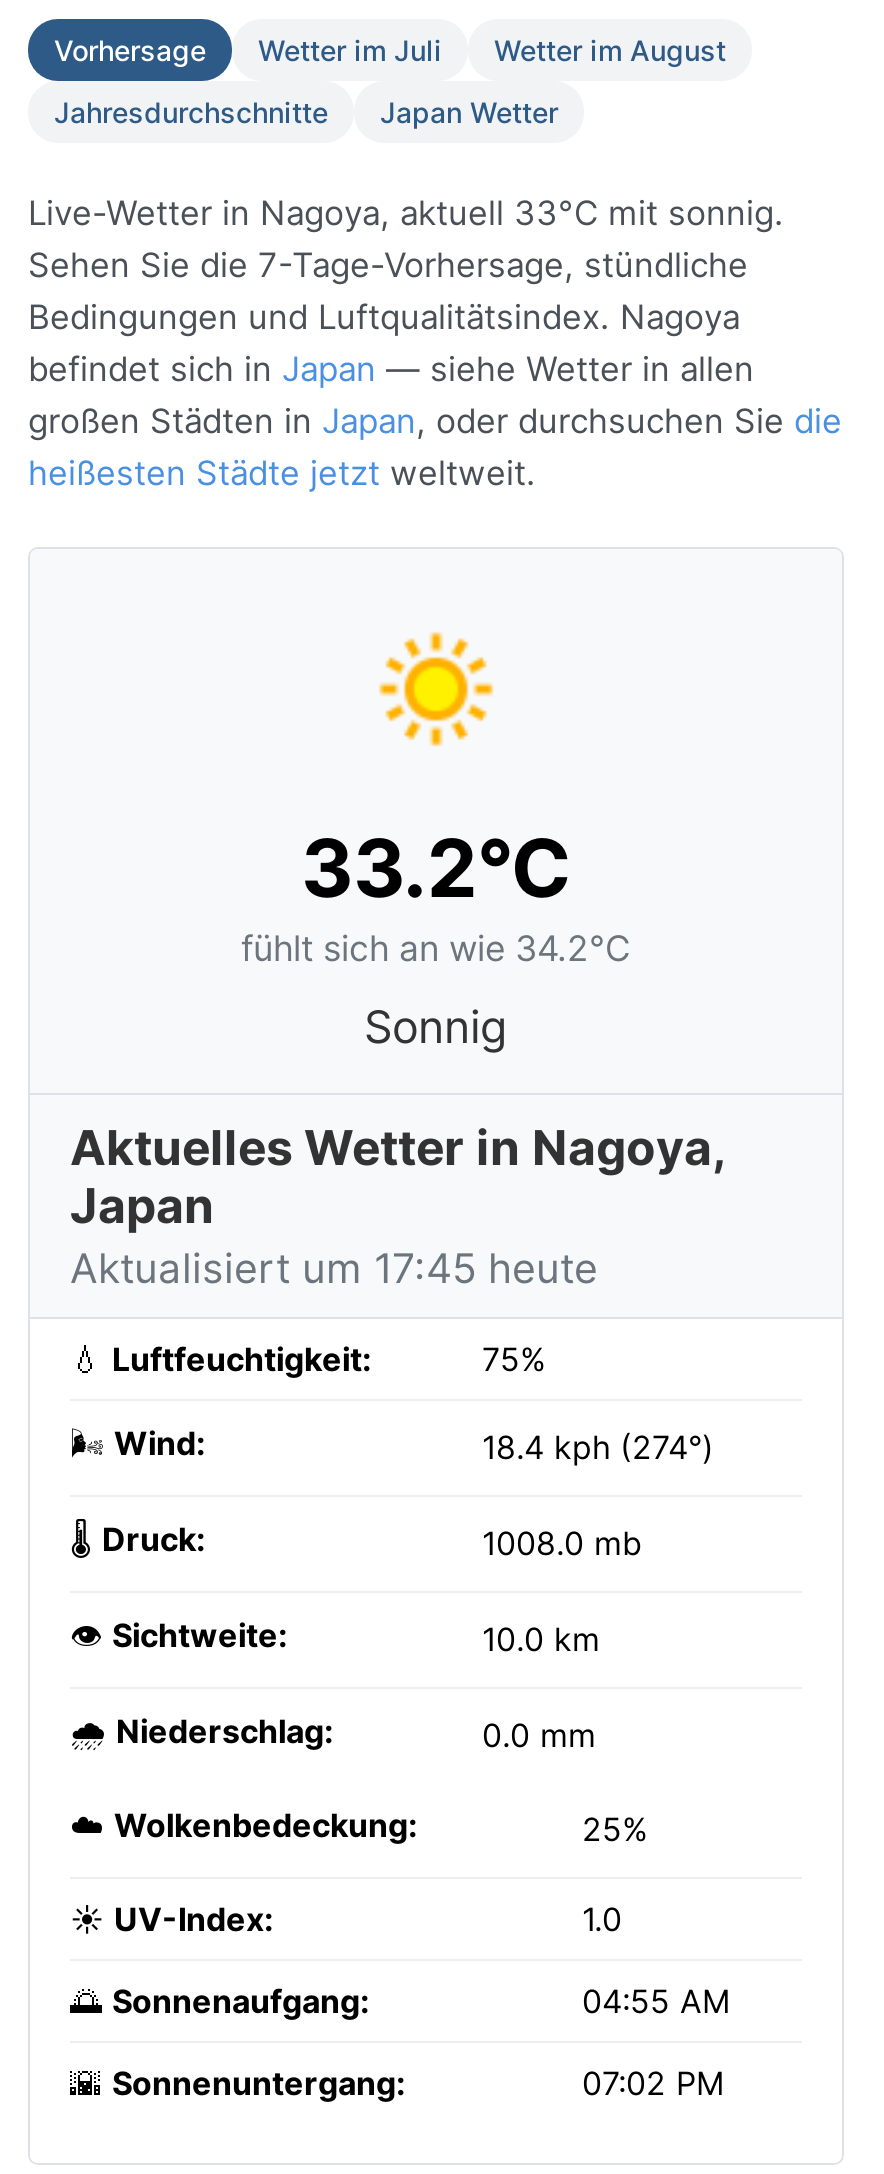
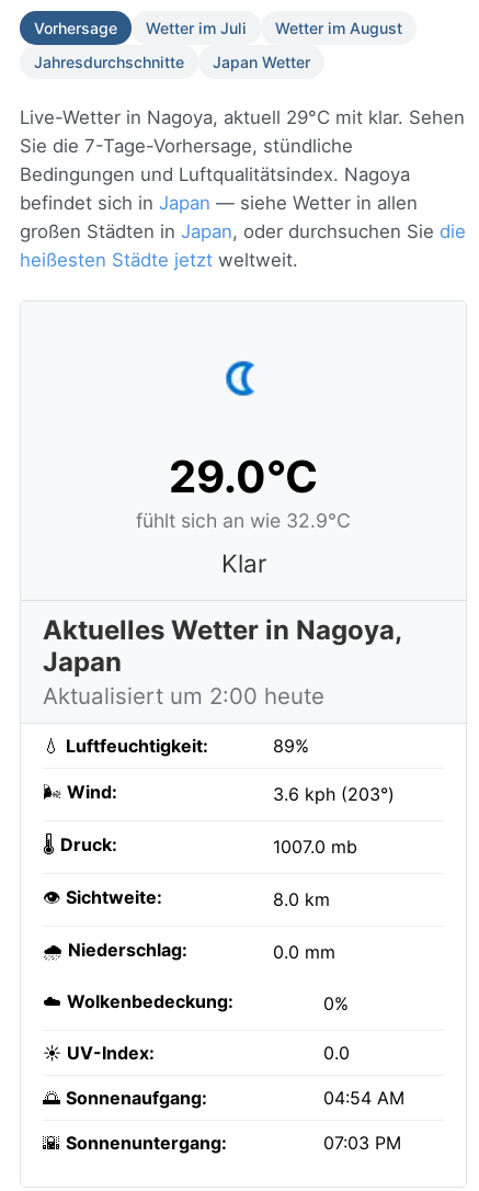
[28,193,784,285] Live-Wetter in Nagoya, aktuell 33°C mit sonnig. | Sehen Sie die 7-Tage-Vorhersage, stündliche -> [20,106,465,157] Live-Wetter in Nagoya, aktuell 29°C mit klar. Sehen | Sie die 7-Tage-Vorhersage, stündliche
[241,631,631,969] [image] | 33.2°C | fühlt sich an wie 34.2°C -> [136,348,351,532] [image] | 29.0°C | fühlt sich an wie 32.9°C
[364,999,508,1053] Sonnig -> [221,548,266,578] Klar
[70,1243,598,1293] Aktualisiert um 17:45 heute -> [43,682,324,710] Aktualisiert um 2:00 heute
[482,1339,546,1379] 75% -> [273,735,309,757] 89%
[482,1427,714,1467] 18.4 kph (274°) -> [273,783,395,805] 3.6 kph (203°)
[482,1523,642,1563] 1008.0 mb -> [273,836,357,858] 1007.0 mb
[482,1619,600,1659] 10.0 km -> [273,888,330,910] 8.0 km
[582,1809,648,1849] 25% -> [323,992,349,1014] 0%
[582,1899,622,1939] 1.0 -> [323,1042,350,1064] 0.0
[582,1981,730,2021] 04:55 AM -> [323,1087,404,1109] 04:54 AM
[582,2063,724,2103] 07:02 PM -> [323,1132,401,1154] 07:03 PM

